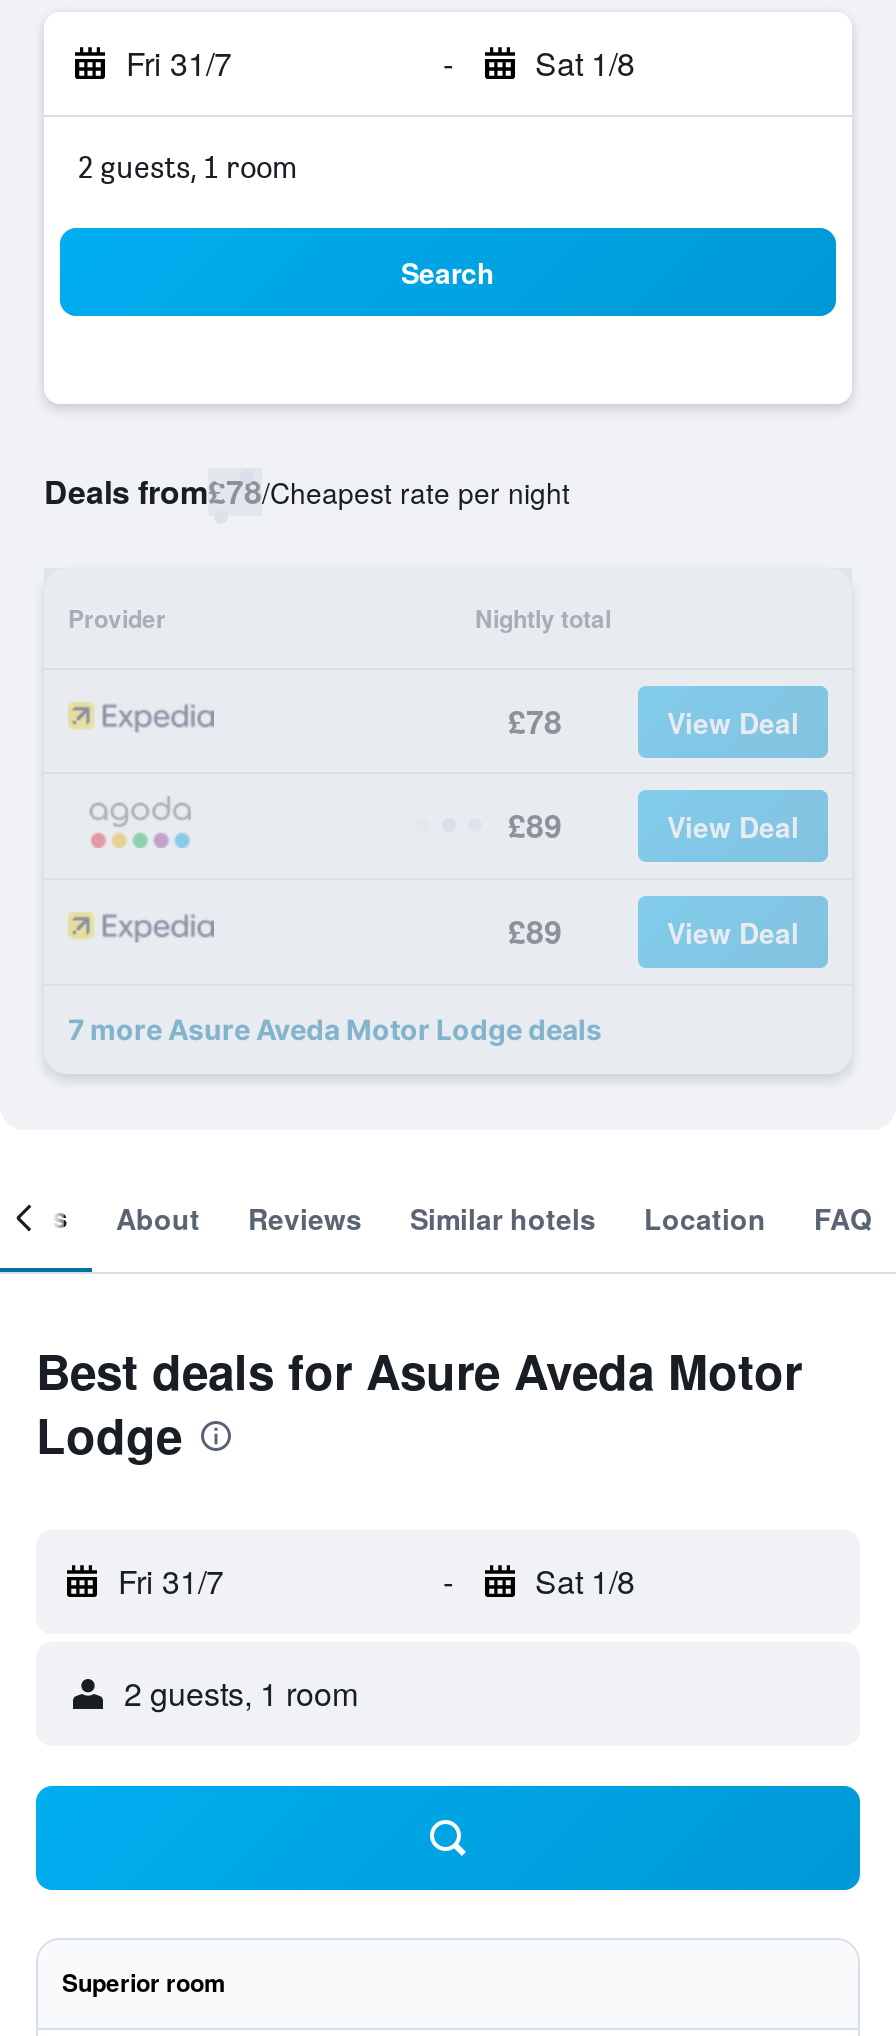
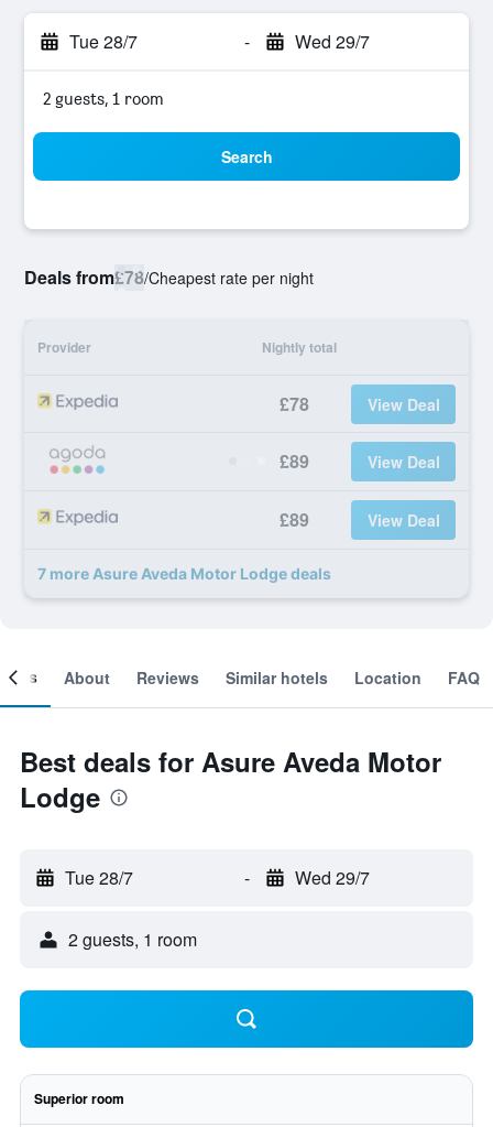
[126,40,232,86] Fri 31/7 -> [69,29,138,54] Tue 28/7
[535,40,635,86] Sat 1/8 -> [294,29,369,54] Wed 29/7
[118,1558,224,1604] Fri 31/7 -> [65,865,133,890] Tue 28/7
[535,1558,635,1604] Sat 1/8 -> [294,865,369,890] Wed 29/7

